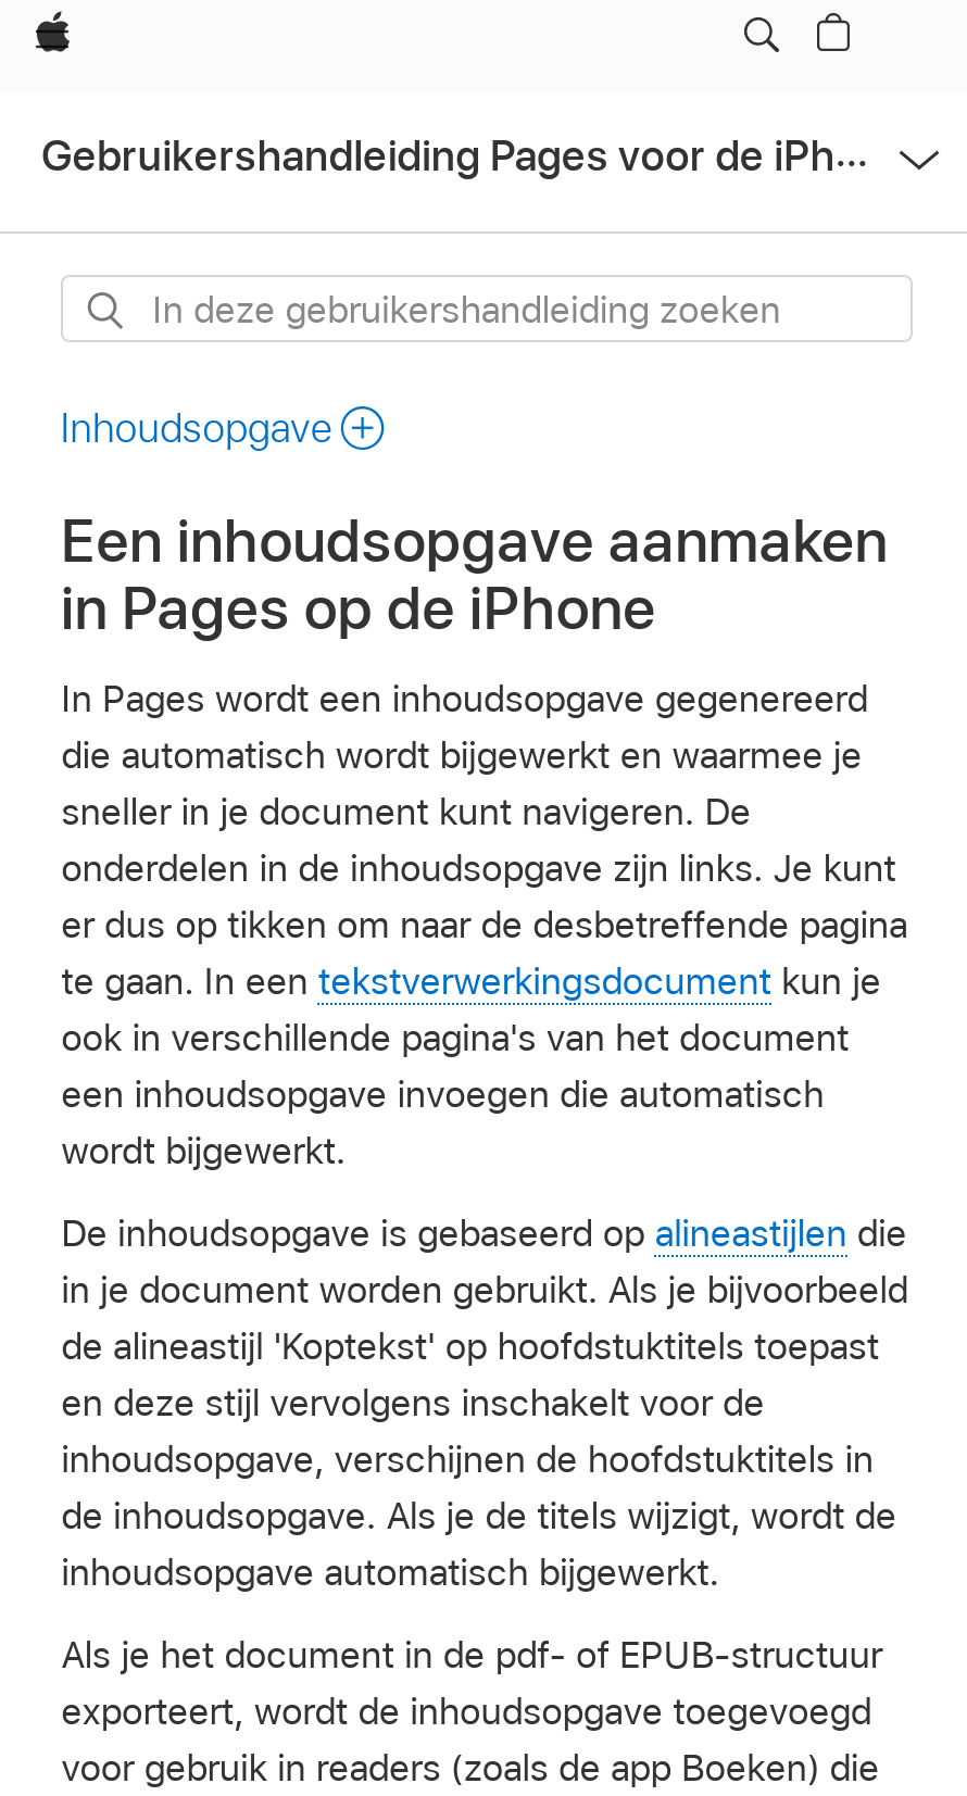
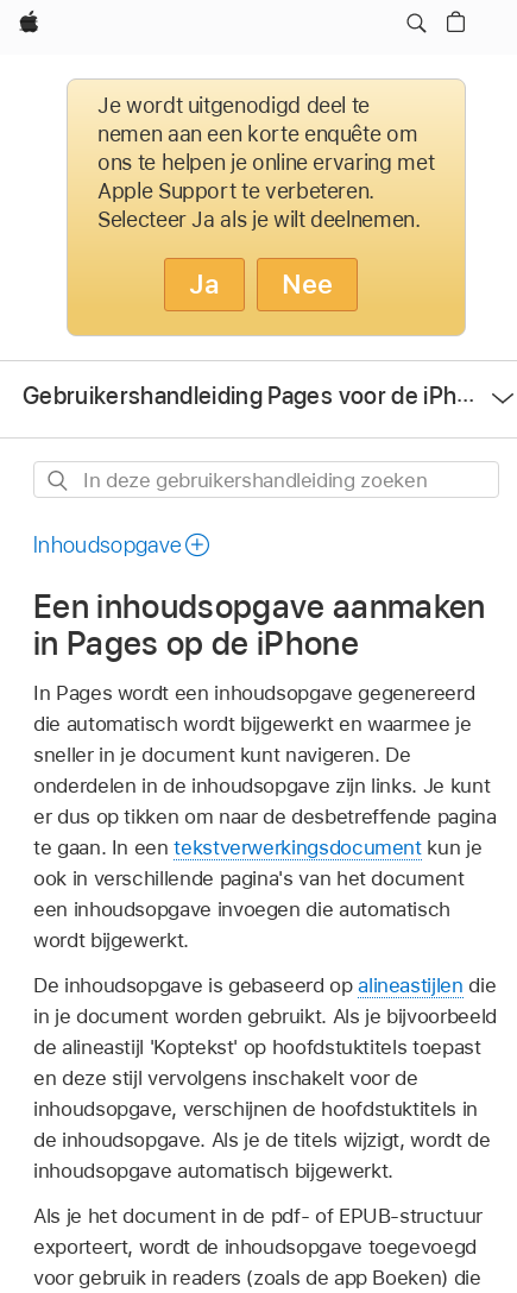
none -> [67,78,466,336] [image] | Je wordt uitgenodigd deel te | nemen aan een korte enquête om | ons te helpen je online ervaring met | Apple Support te verbeteren. | Selecteer Ja als je wilt deelnemen. | Ja | Nee

